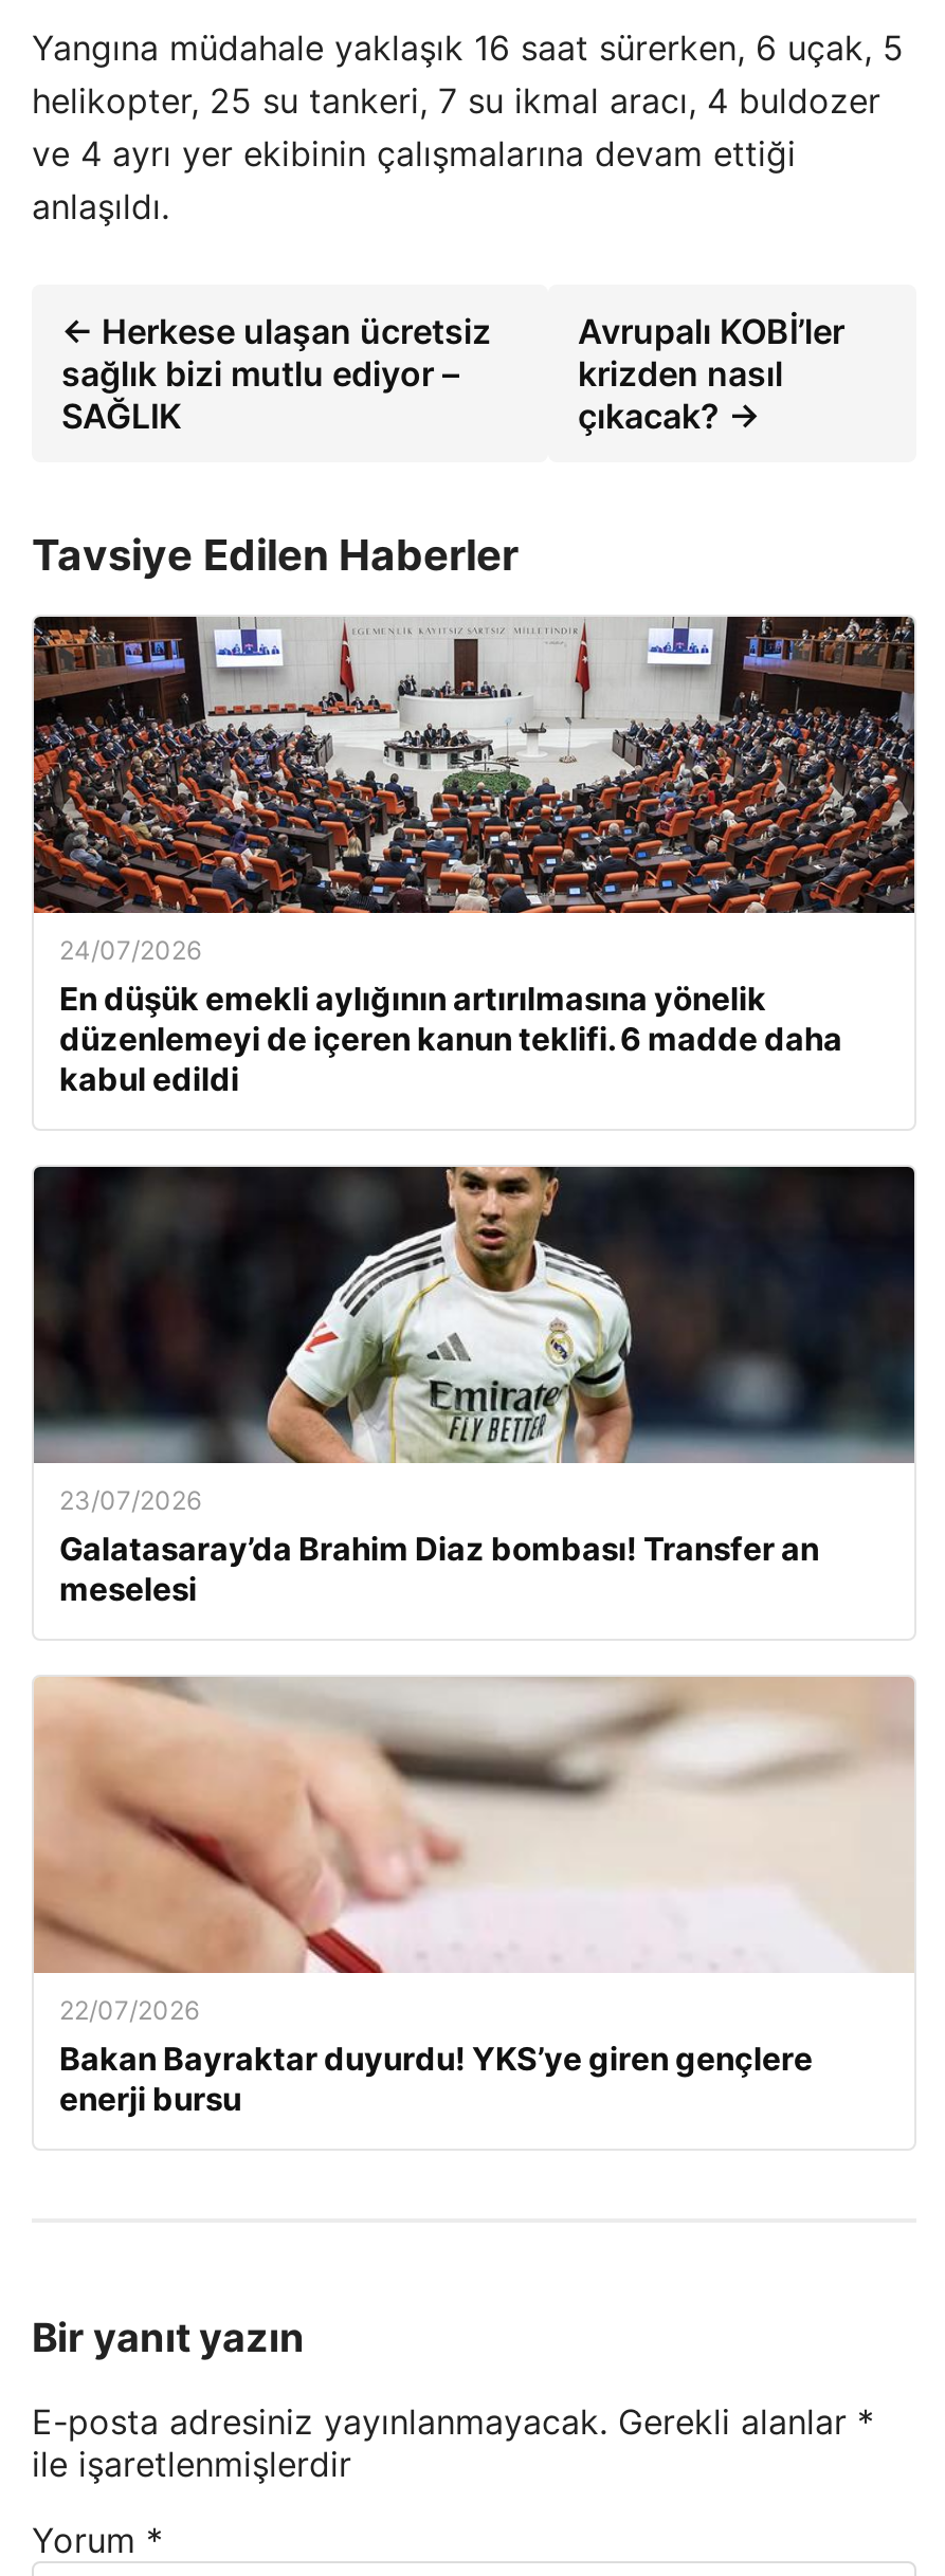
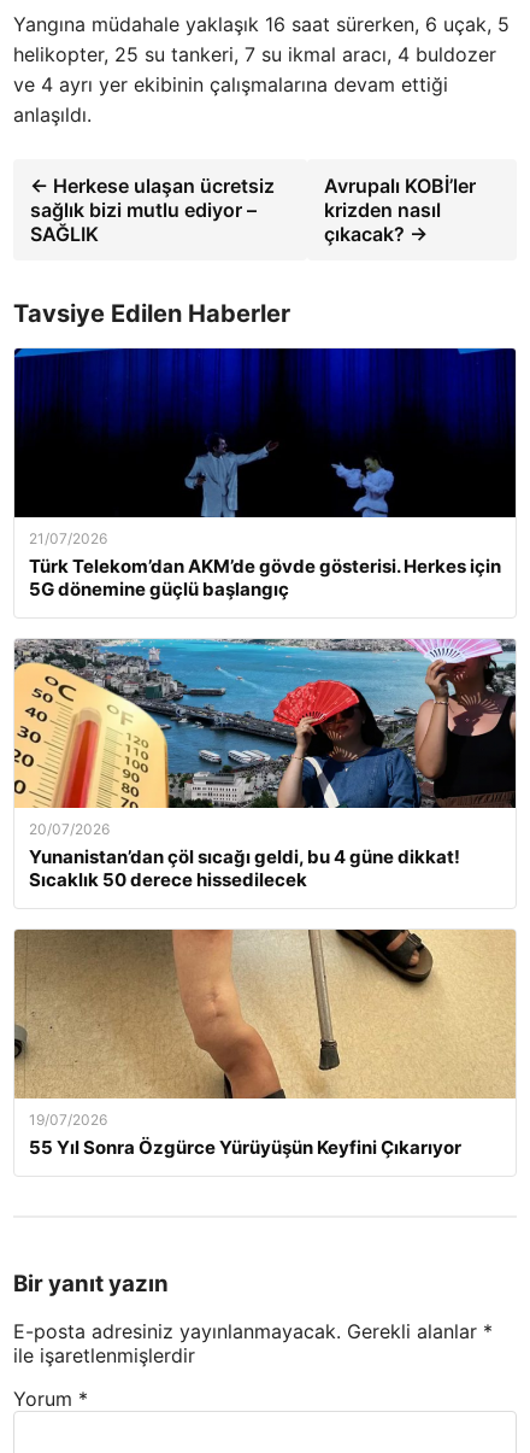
[32,615,916,1099] [image] | 24/07/2026 | En düşük emekli aylığının artırılmasına yönelik | düzenlemeyi de içeren kanun teklifi. 6 madde daha | kabul edildi -> [13,347,517,600] [image] | 21/07/2026 | Türk Telekom’dan AKM’de gövde gösterisi. Herkes için | 5G dönemine güçlü başlangıç
[32,1165,916,1609] [image] | 23/07/2026 | Galatasaray’da Brahim Diaz bombası! Transfer an | meselesi -> [13,638,517,891] [image] | 20/07/2026 | Yunanistan’dan çöl sıcağı geldi, bu 4 güne dikkat! | Sıcaklık 50 derece hissedilecek
[32,1675,912,2119] [image] | 22/07/2026 | Bakan Bayraktar duyurdu! YKS’ye giren gençlere | enerji bursu -> [13,928,516,1159] [image] | 19/07/2026 | 55 Yıl Sonra Özgürce Yürüyüşün Keyfini Çıkarıyor

